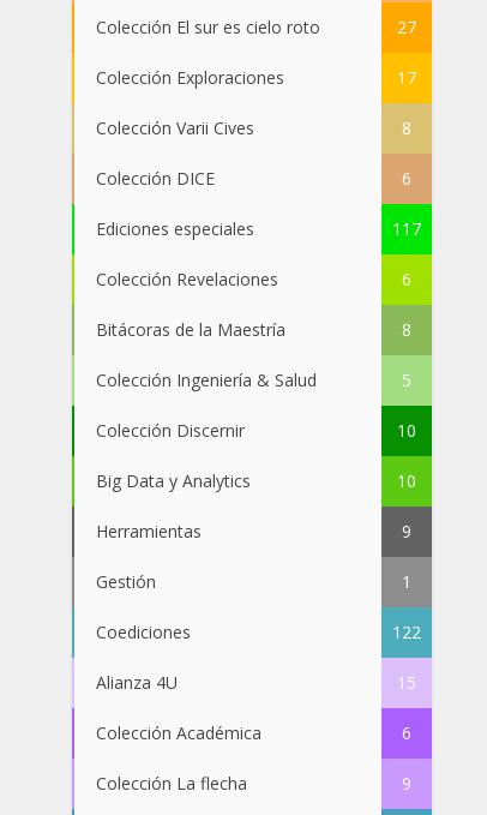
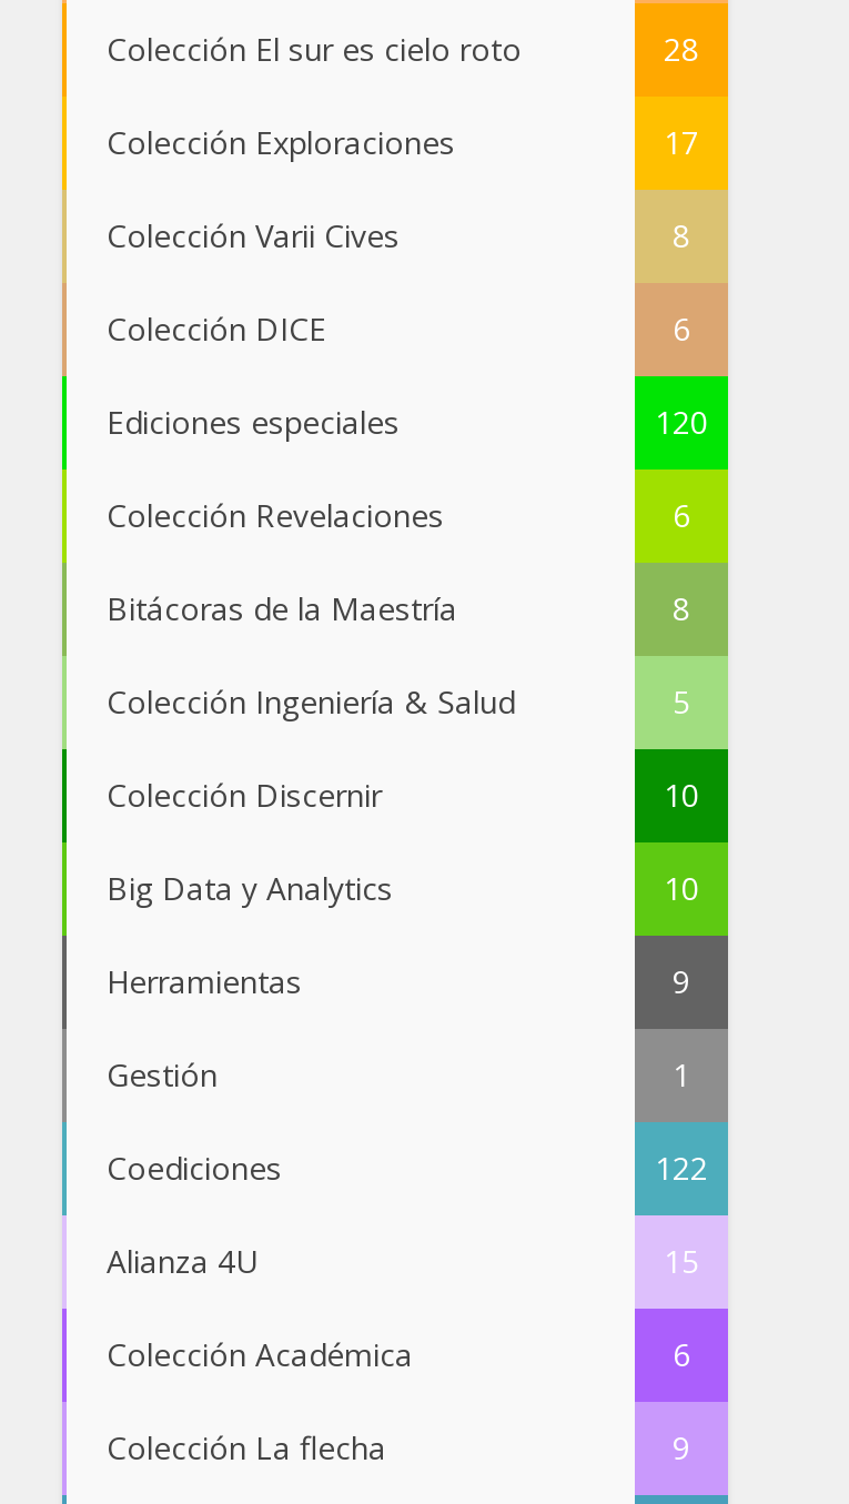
[397,15,416,38] 27 -> [664,27,699,69] 28
[392,217,421,240] 117 -> [655,400,708,442] 120

